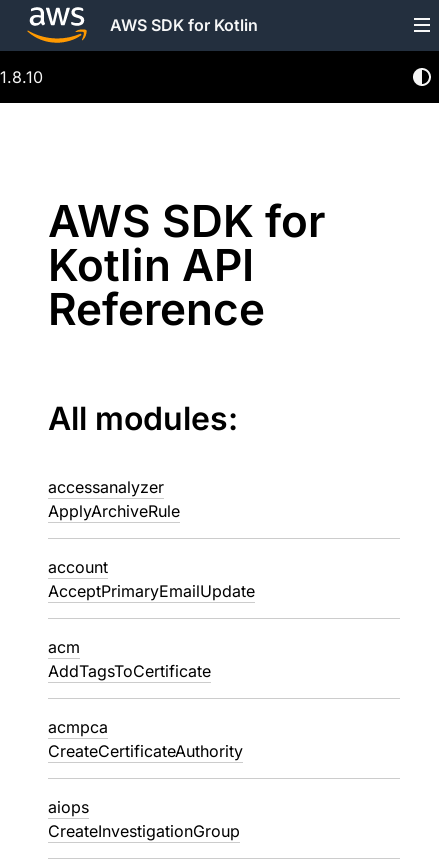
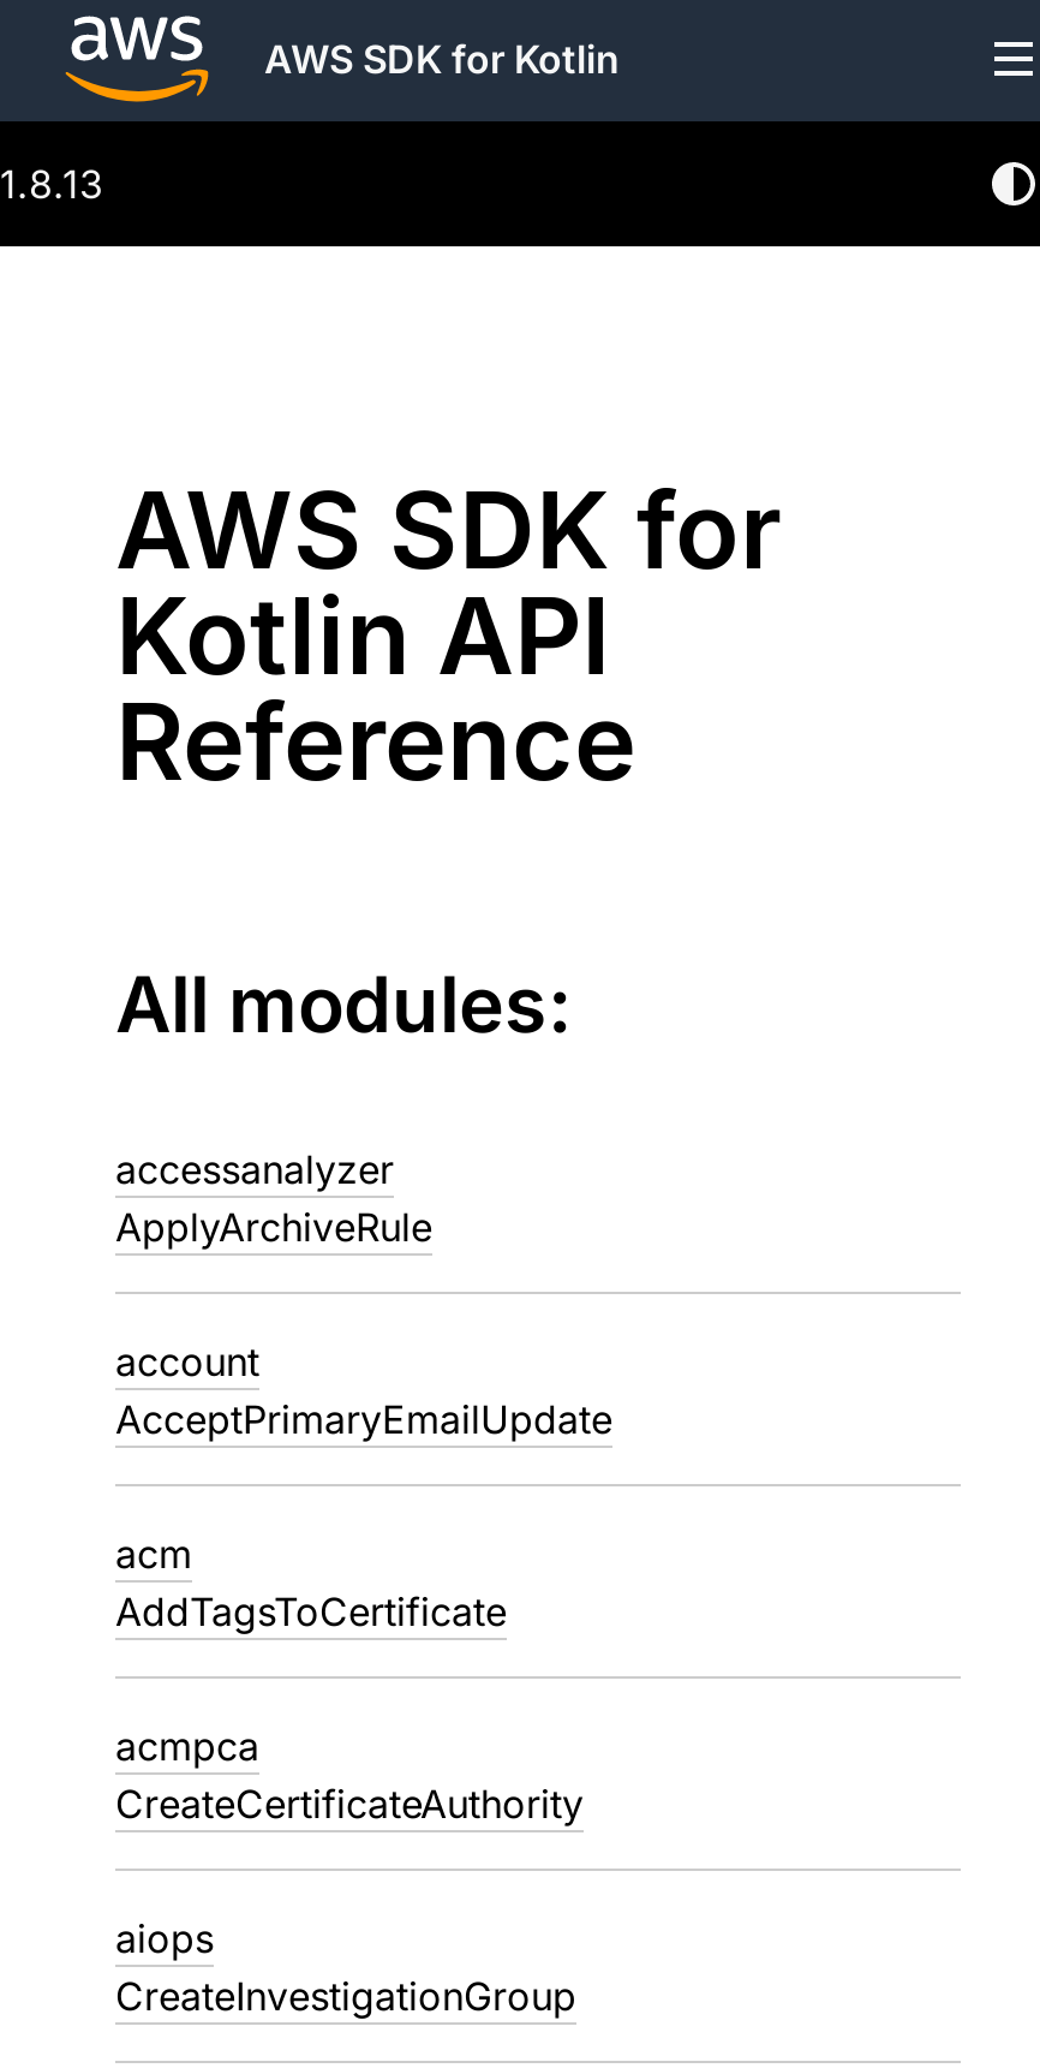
[0,67,43,87] 1.8.10 -> [0,160,103,208] 1.8.13

